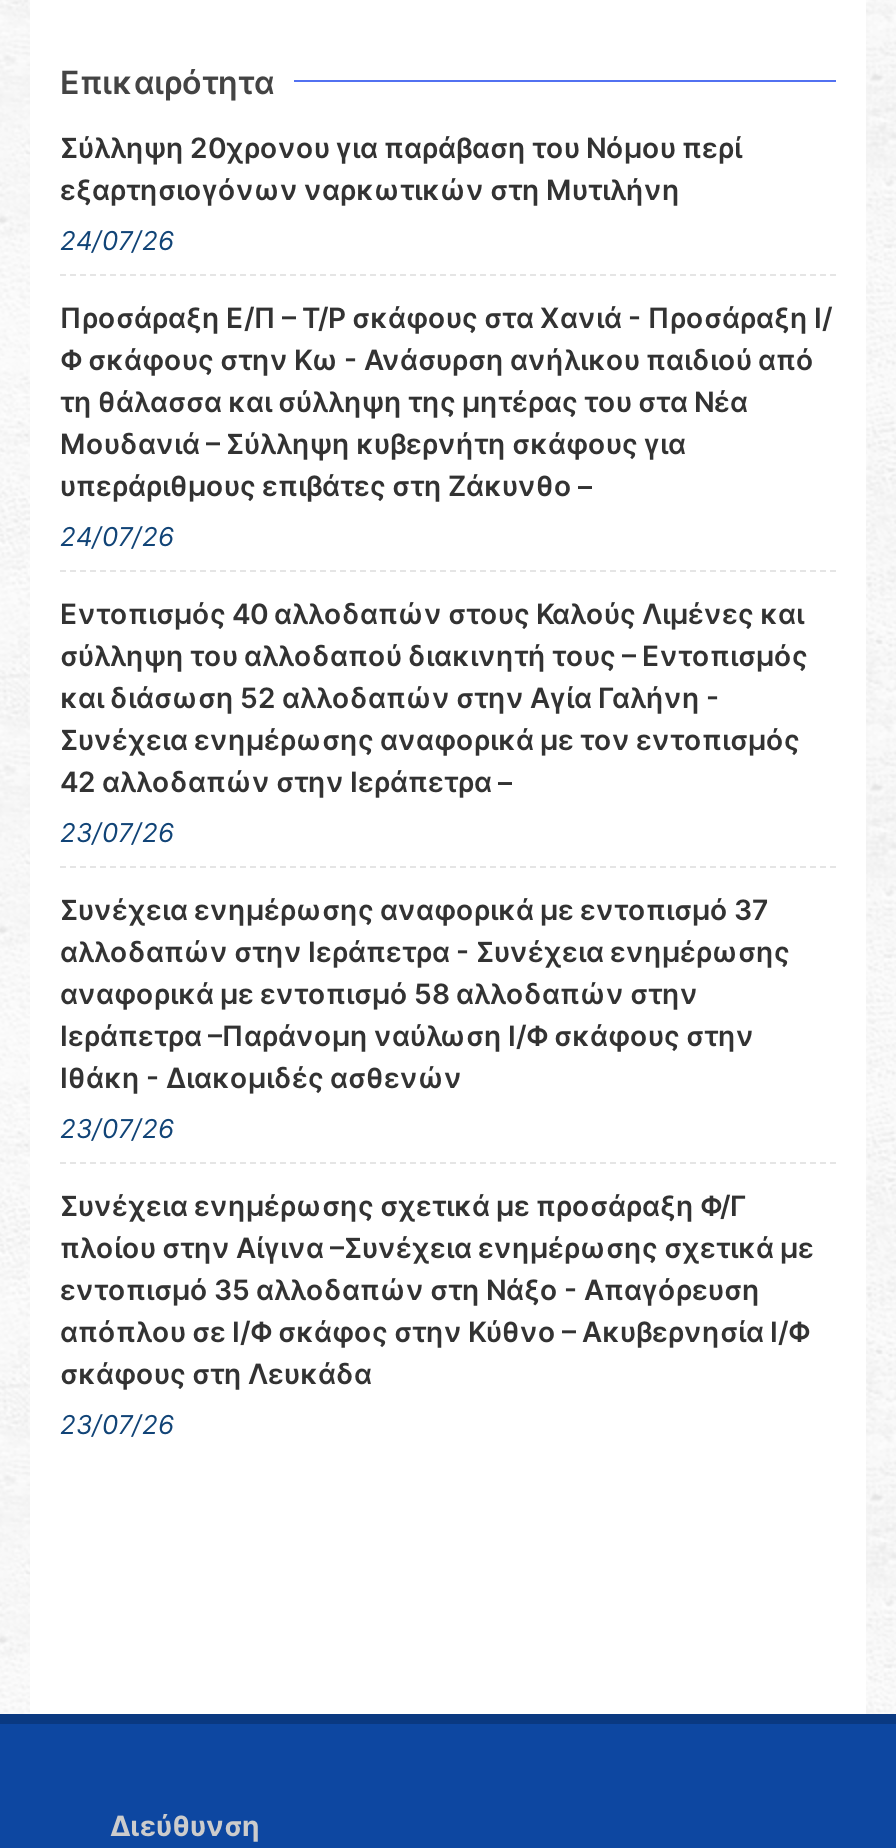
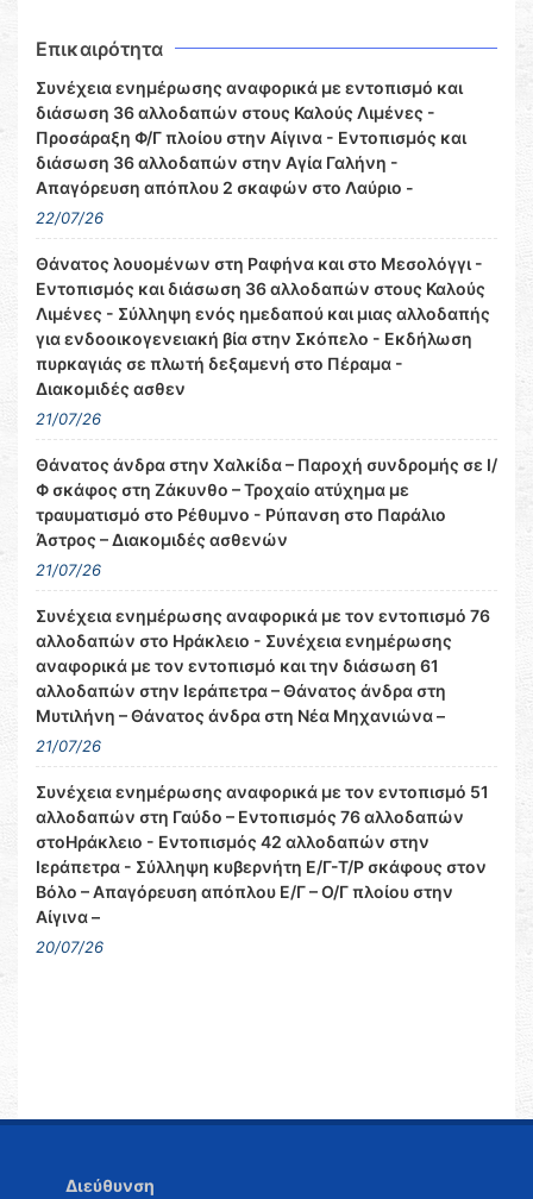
[60,131,742,207] Σύλληψη 20χρονου για παράβαση του Νόμου περί | εξαρτησιογόνων ναρκωτικών στη Μυτιλήνη -> [36,78,466,198] Συνέχεια ενημέρωσης αναφορικά με εντοπισμό και | διάσωση 36 αλλοδαπών στους Καλούς Λιμένες - | Προσάραξη Φ/Γ πλοίου στην Αίγινα - Εντοπισμός και | διάσωση 36 αλλοδαπών στην Αγία Γαλήνη - | Απαγόρευση απόπλου 2 σκαφών στο Λαύριο -
[60,225,174,257] 24/07/26 -> [36,209,104,228] 22/07/26
[60,301,832,503] Προσάραξη Ε/Π – Τ/Ρ σκάφους στα Χανιά - Προσάραξη Ι/ | Φ σκάφους στην Κω - Ανάσυρση ανήλικου παιδιού από | τη θάλασσα και σύλληψη της μητέρας του στα Νέα | Μουδανιά – Σύλληψη κυβερνήτη σκάφους για | υπεράριθμους επιβάτες στη Ζάκυνθο – -> [36,254,490,399] Θάνατος λουομένων στη Ραφήνα και στο Μεσολόγγι - | Εντοπισμός και διάσωση 36 αλλοδαπών στους Καλούς | Λιμένες - Σύλληψη ενός ημεδαπού και μιας αλλοδαπής | για ενδοοικογενειακή βία στην Σκόπελο - Εκδήλωση | πυρκαγιάς σε πλωτή δεξαμενή στο Πέραμα - | Διακομιδές ασθεν
[60,521,174,553] 24/07/26 -> [36,410,101,429] 21/07/26
[60,597,808,799] Εντοπισμός 40 αλλοδαπών στους Καλούς Λιμένες και | σύλληψη του αλλοδαπού διακινητή τους – Εντοπισμός | και διάσωση 52 αλλοδαπών στην Αγία Γαλήνη - | Συνέχεια ενημέρωσης αναφορικά με τον εντοπισμός | 42 αλλοδαπών στην Ιεράπετρα – -> [36,455,497,550] Θάνατος άνδρα στην Χαλκίδα – Παροχή συνδρομής σε Ι/ | Φ σκάφος στη Ζάκυνθο – Τροχαίο ατύχημα με | τραυματισμό στο Ρέθυμνο - Ρύπανση στο Παράλιο | Άστρος – Διακομιδές ασθενών
[60,817,174,849] 23/07/26 -> [36,561,101,580] 21/07/26
[60,893,790,1095] Συνέχεια ενημέρωσης αναφορικά με εντοπισμό 37 | αλλοδαπών στην Ιεράπετρα - Συνέχεια ενημέρωσης | αναφορικά με εντοπισμό 58 αλλοδαπών στην | Ιεράπετρα –Παράνομη ναύλωση Ι/Φ σκάφους στην | Ιθάκη - Διακομιδές ασθενών -> [36,606,490,726] Συνέχεια ενημέρωσης αναφορικά με τον εντοπισμό 76 | αλλοδαπών στo Ηράκλειο - Συνέχεια ενημέρωσης | αναφορικά με τον εντοπισμό και την διάσωση 61 | αλλοδαπών στην Ιεράπετρα – Θάνατος άνδρα στη | Μυτιλήνη – Θάνατος άνδρα στη Νέα Μηχανιώνα –
[60,1113,174,1145] 23/07/26 -> [36,737,101,756] 21/07/26
[60,1189,814,1391] Συνέχεια ενημέρωσης σχετικά με προσάραξη Φ/Γ | πλοίου στην Αίγινα –Συνέχεια ενημέρωσης σχετικά με | εντοπισμό 35 αλλοδαπών στη Νάξο - Απαγόρευση | απόπλου σε Ι/Φ σκάφος στην Κύθνο – Ακυβερνησία Ι/Φ | σκάφους στη Λευκάδα -> [36,782,489,927] Συνέχεια ενημέρωσης αναφορικά με τον εντοπισμό 51 | αλλοδαπών στη Γαύδο – Εντοπισμός 76 αλλοδαπών | στoΗράκλειο - Εντοπισμός 42 αλλοδαπών στην | Ιεράπετρα - Σύλληψη κυβερνήτη Ε/Γ-Τ/Ρ σκάφους στον | Βόλο – Απαγόρευση απόπλου Ε/Γ – Ο/Γ πλοίου στην | Αίγινα –
[60,1409,174,1441] 23/07/26 -> [36,938,104,957] 20/07/26

